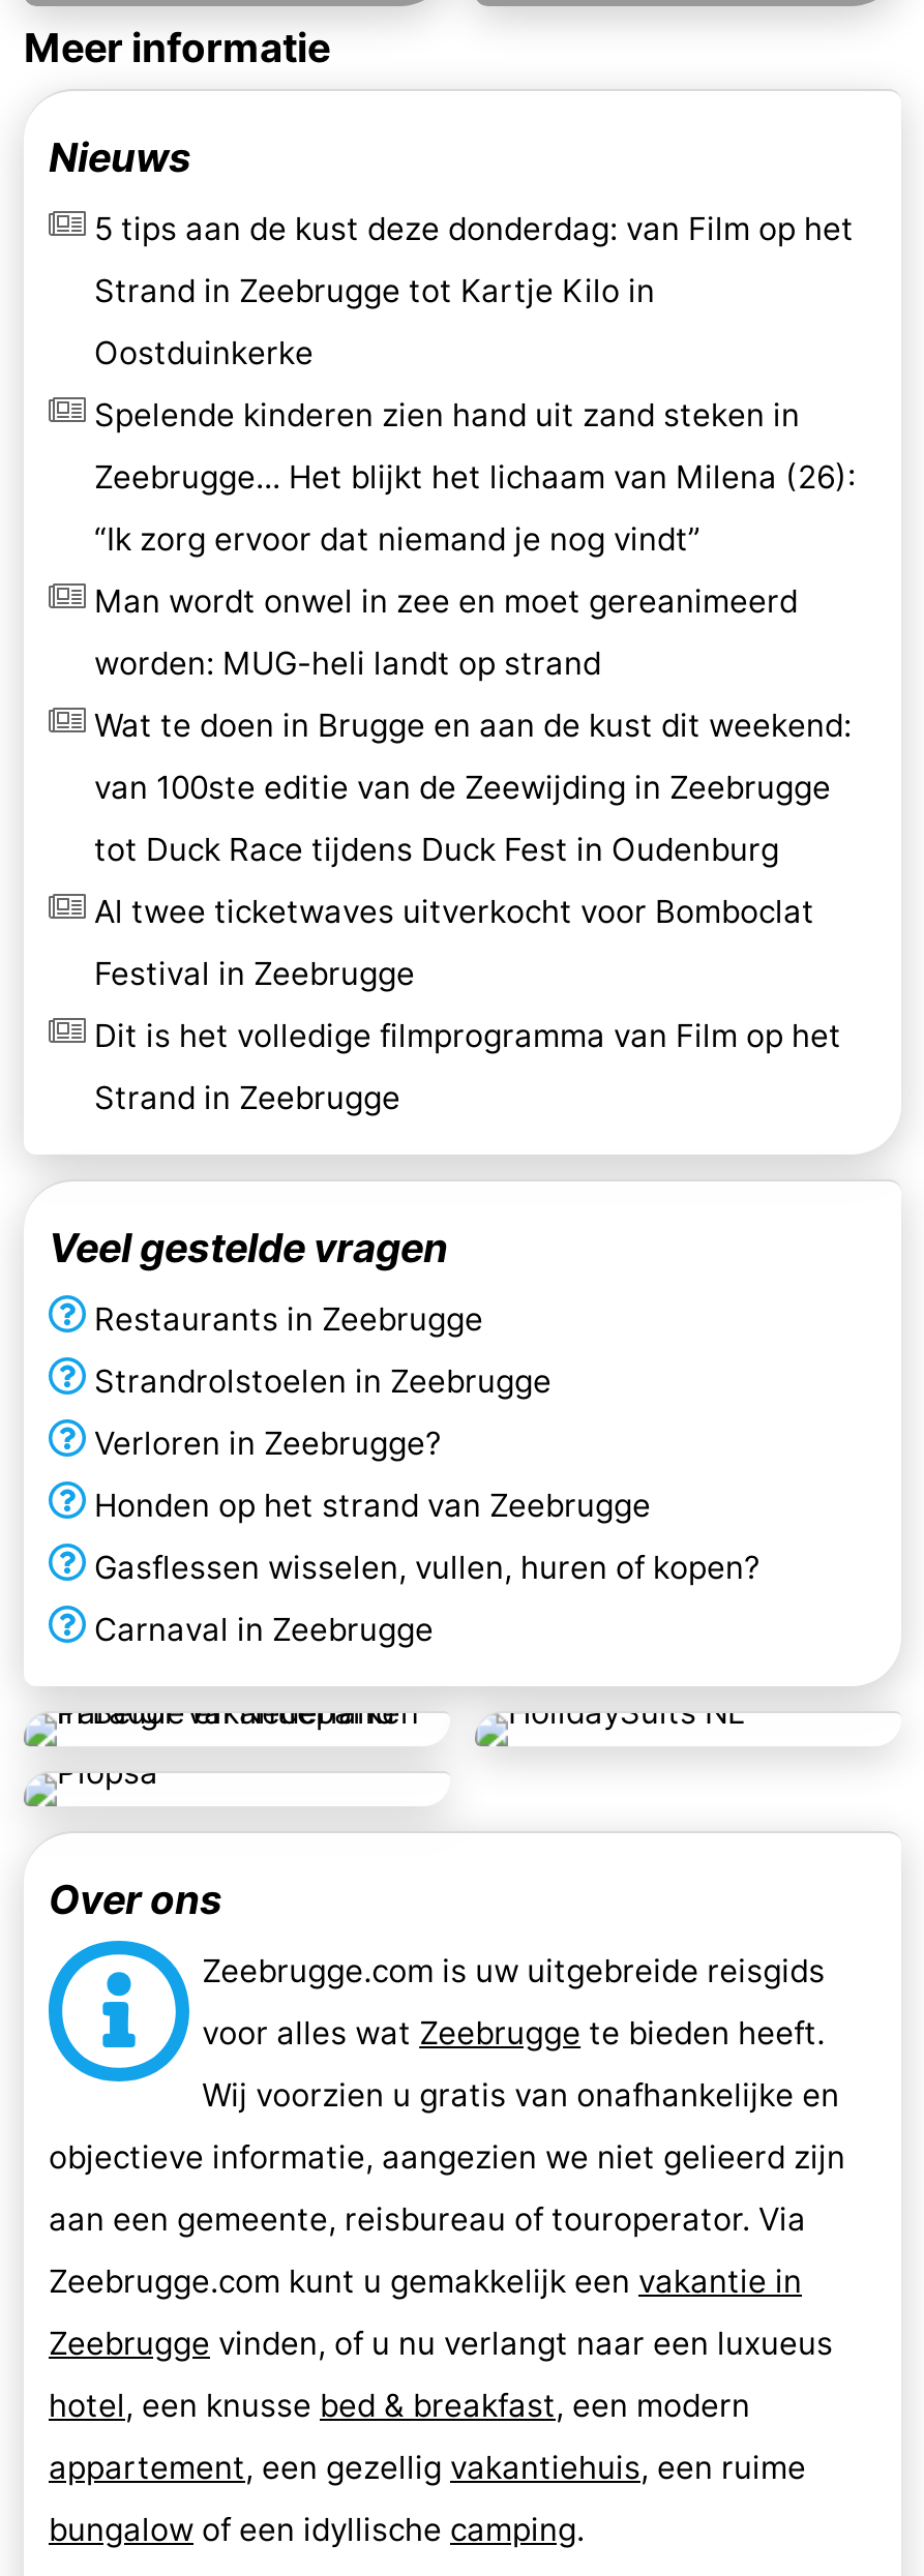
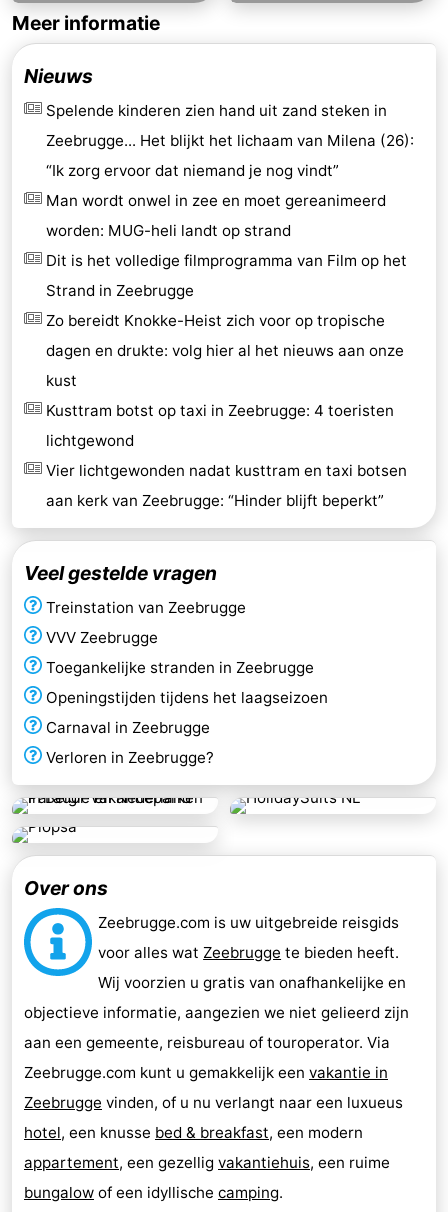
[94,209,854,373] 5 tips aan de kust deze donderdag: van Film op het | Strand in Zeebrugge tot Kartje Kilo in | Oostduinkerke -> none
moved [94,396,856,683] -> [46,101,414,240]: Spelende kinderen zien hand uit zand steken in | Zeebrugge... Het blijkt het lichaam van Milena (26): | “Ik zorg ervoor dat niemand je nog vindt” | Man wordt onwel in zee en moet gereanimeerd | worden: MUG-heli landt op strand
[94,706,852,994] Wat te doen in Brugge en aan de kust dit weekend: | van 100ste editie van de Zeewijding in Zeebrugge | tot Duck Race tijdens Duck Fest in Oudenburg | Al twee ticketwaves uitverkocht voor Bomboclat | Festival in Zeebrugge -> none
moved [94,1016,841,1118] -> [46,251,407,300]: Dit is het volledige filmprogramma van Film op het | Strand in Zeebrugge
none -> [46,311,407,510] Zo bereidt Knokke-Heist zich voor op tropische | dagen en drukte: volg hier al het nieuws aan onze | kust | Kusttram botst op taxi in Zeebrugge: 4 toeristen | lichtgewond | Vier lichtgewonden nadat kusttram en taxi botsen | aan kerk van Zeebrugge: “Hinder blijft beperkt”
[94,1300,761,1587] Restaurants in Zeebrugge | Strandrolstoelen in Zeebrugge | Honden op het strand van Zeebrugge | Gasflessen wisselen, vullen, huren of kopen? -> [46,598,328,707] Treinstation van Zeebrugge | VVV Zeebrugge | Toegankelijke stranden in Zeebrugge | Openingstijden tijdens het laagseizoen
moved [94,1424,442,1463] -> [46,748,214,767]: Verloren in Zeebrugge?
moved [94,1610,434,1649] -> [46,718,210,737]: Carnaval in Zeebrugge

